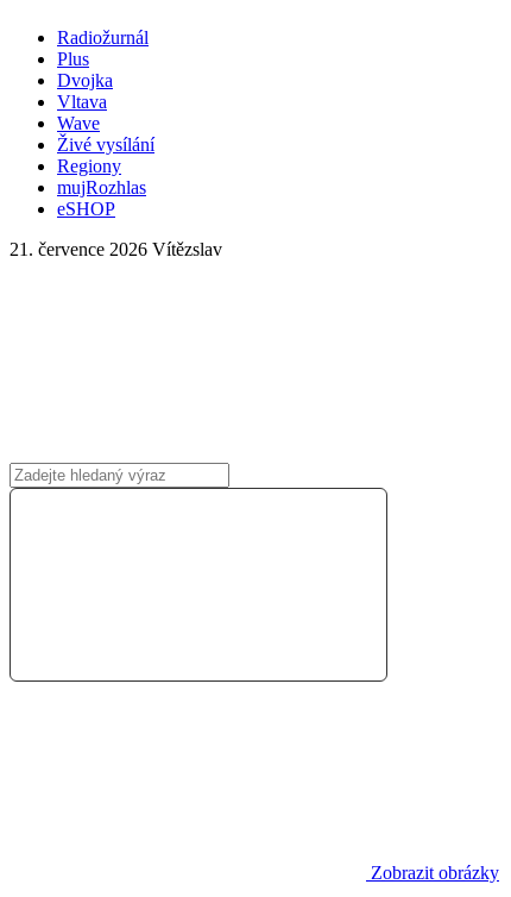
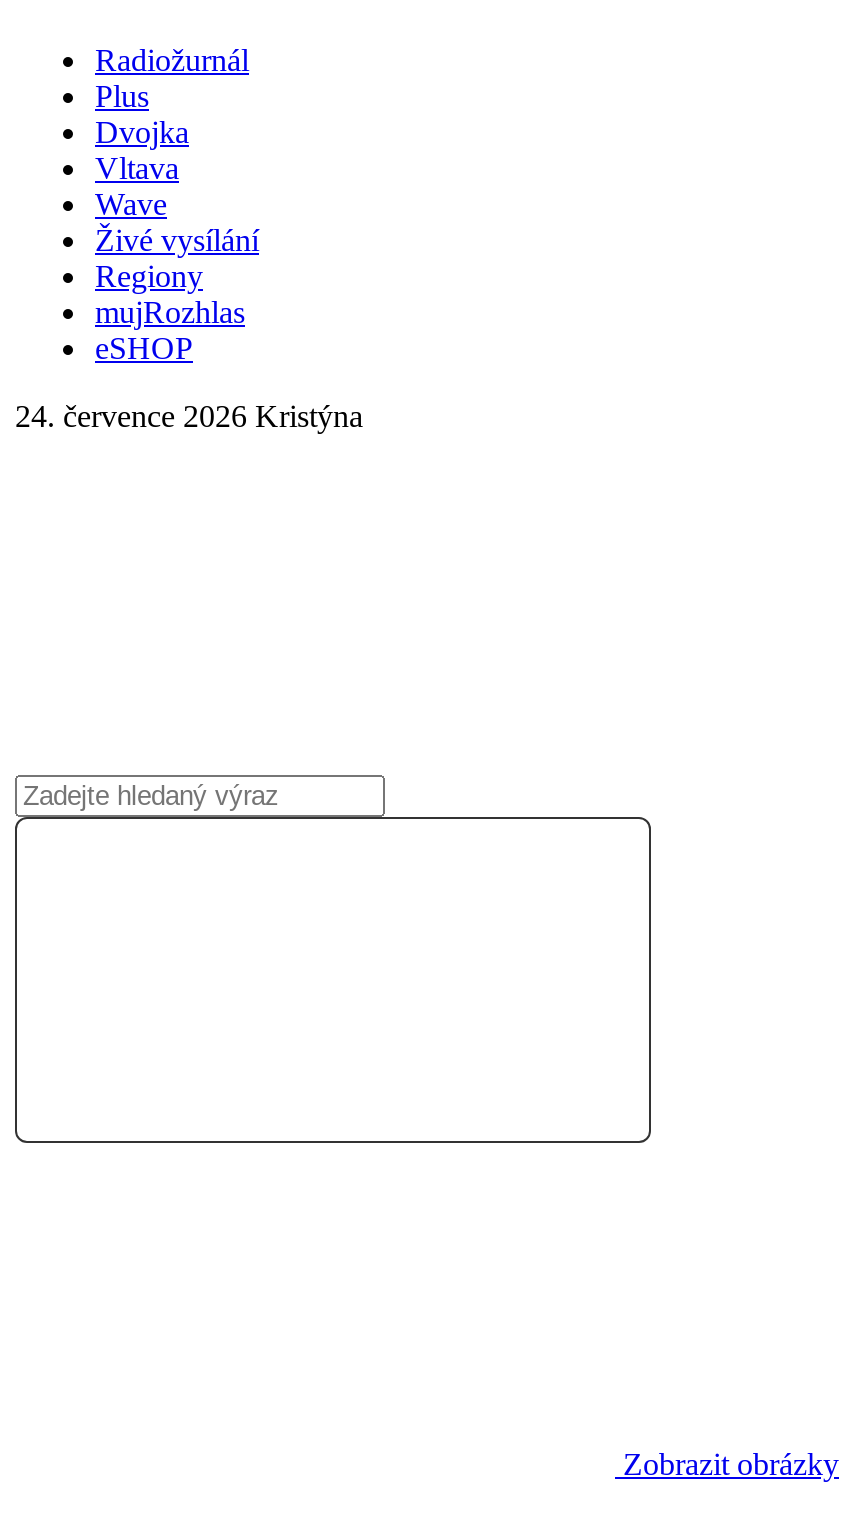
[10,239,222,259] 21. července 2026 Vítězslav -> [15,399,363,433] 24. července 2026 Kristýna

